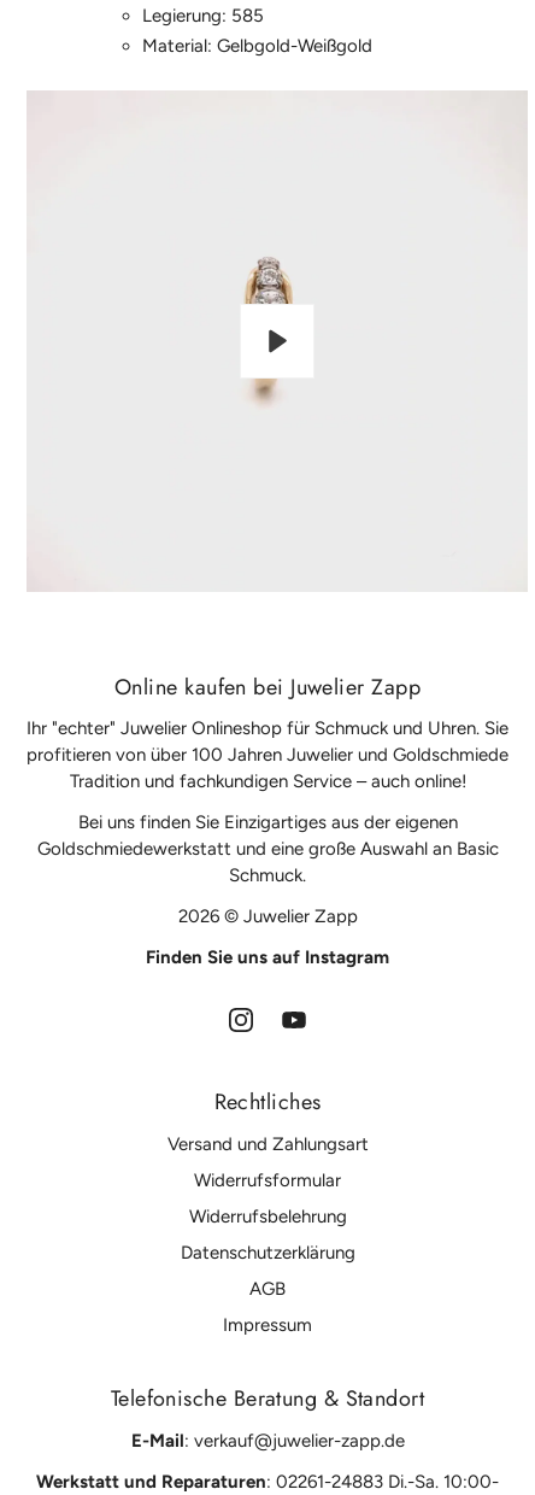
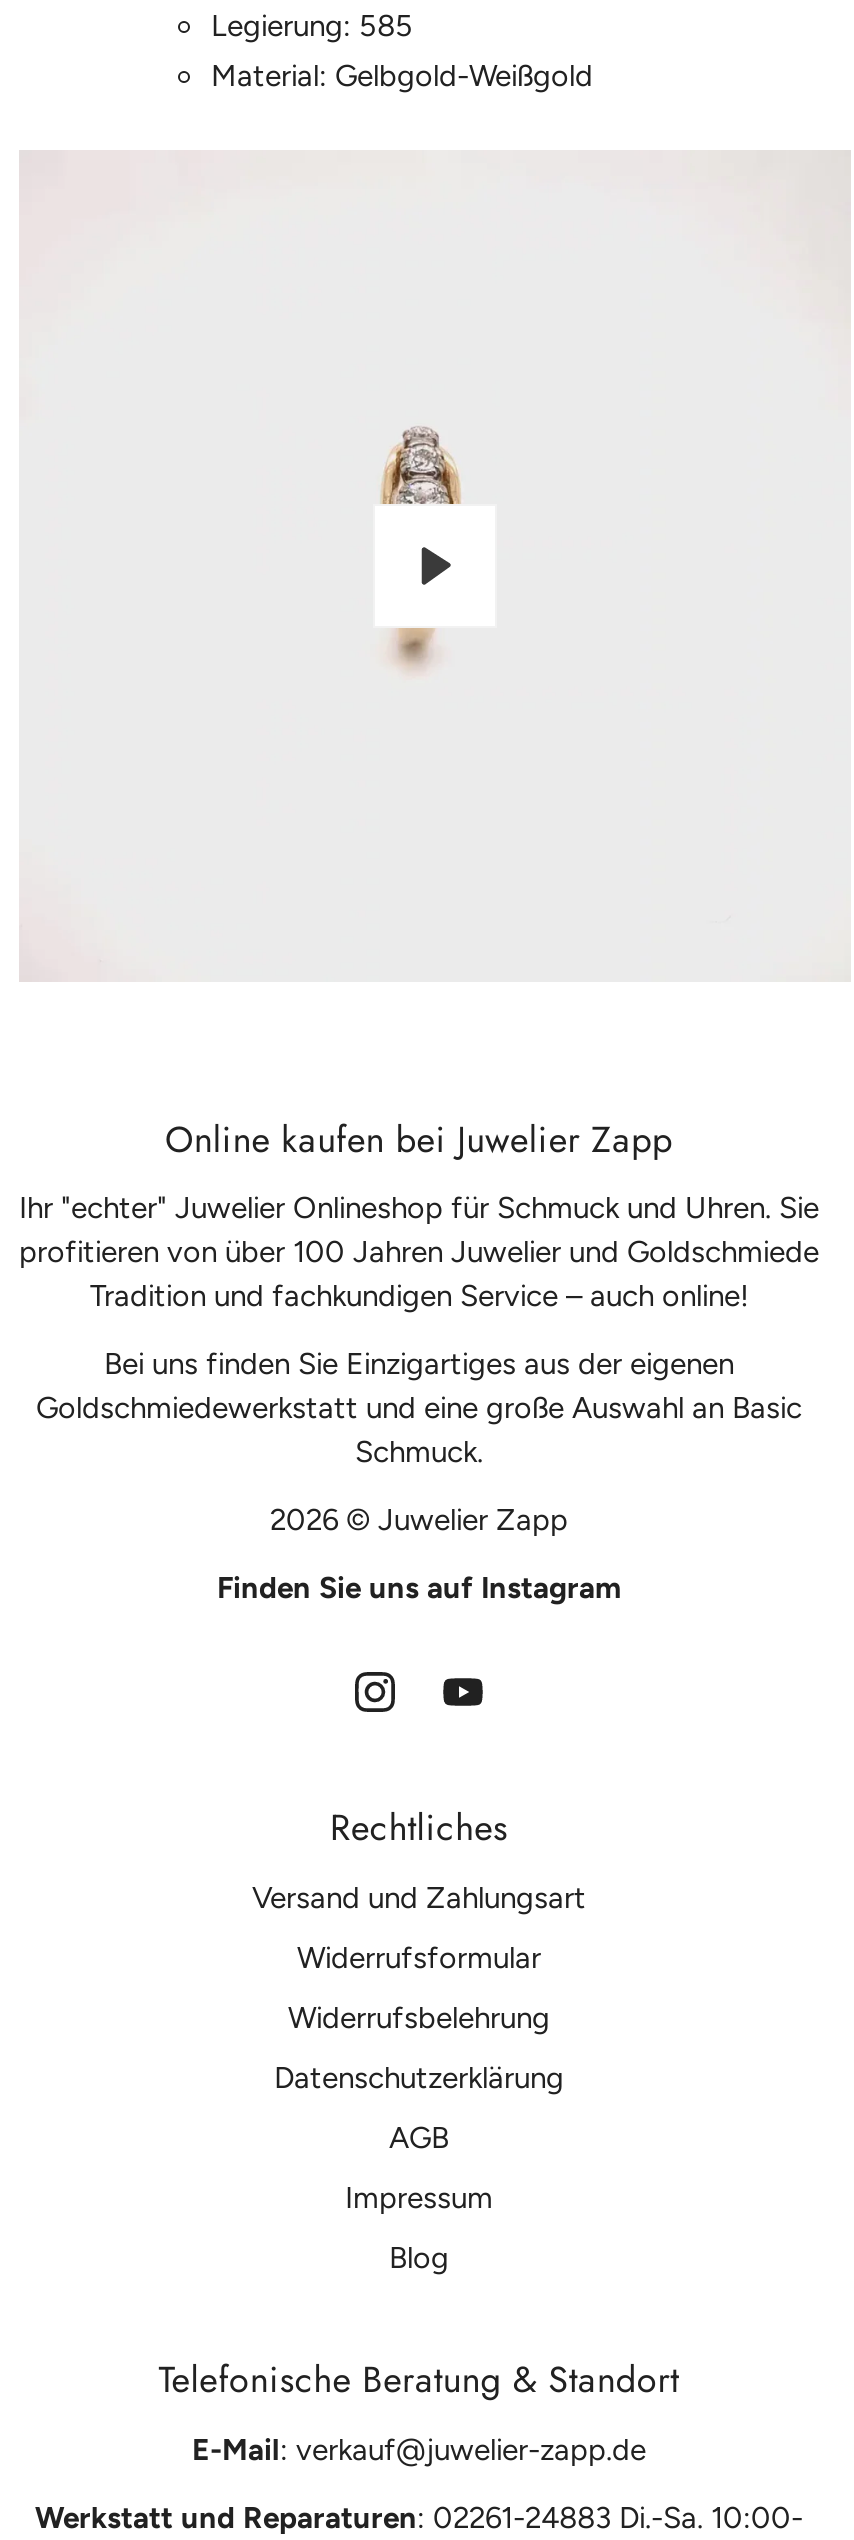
none -> [389,2239,449,2275] Blog

